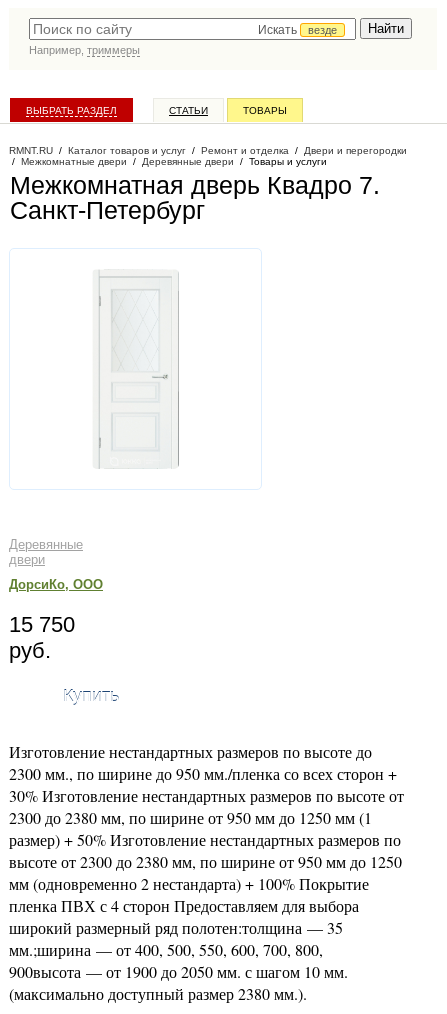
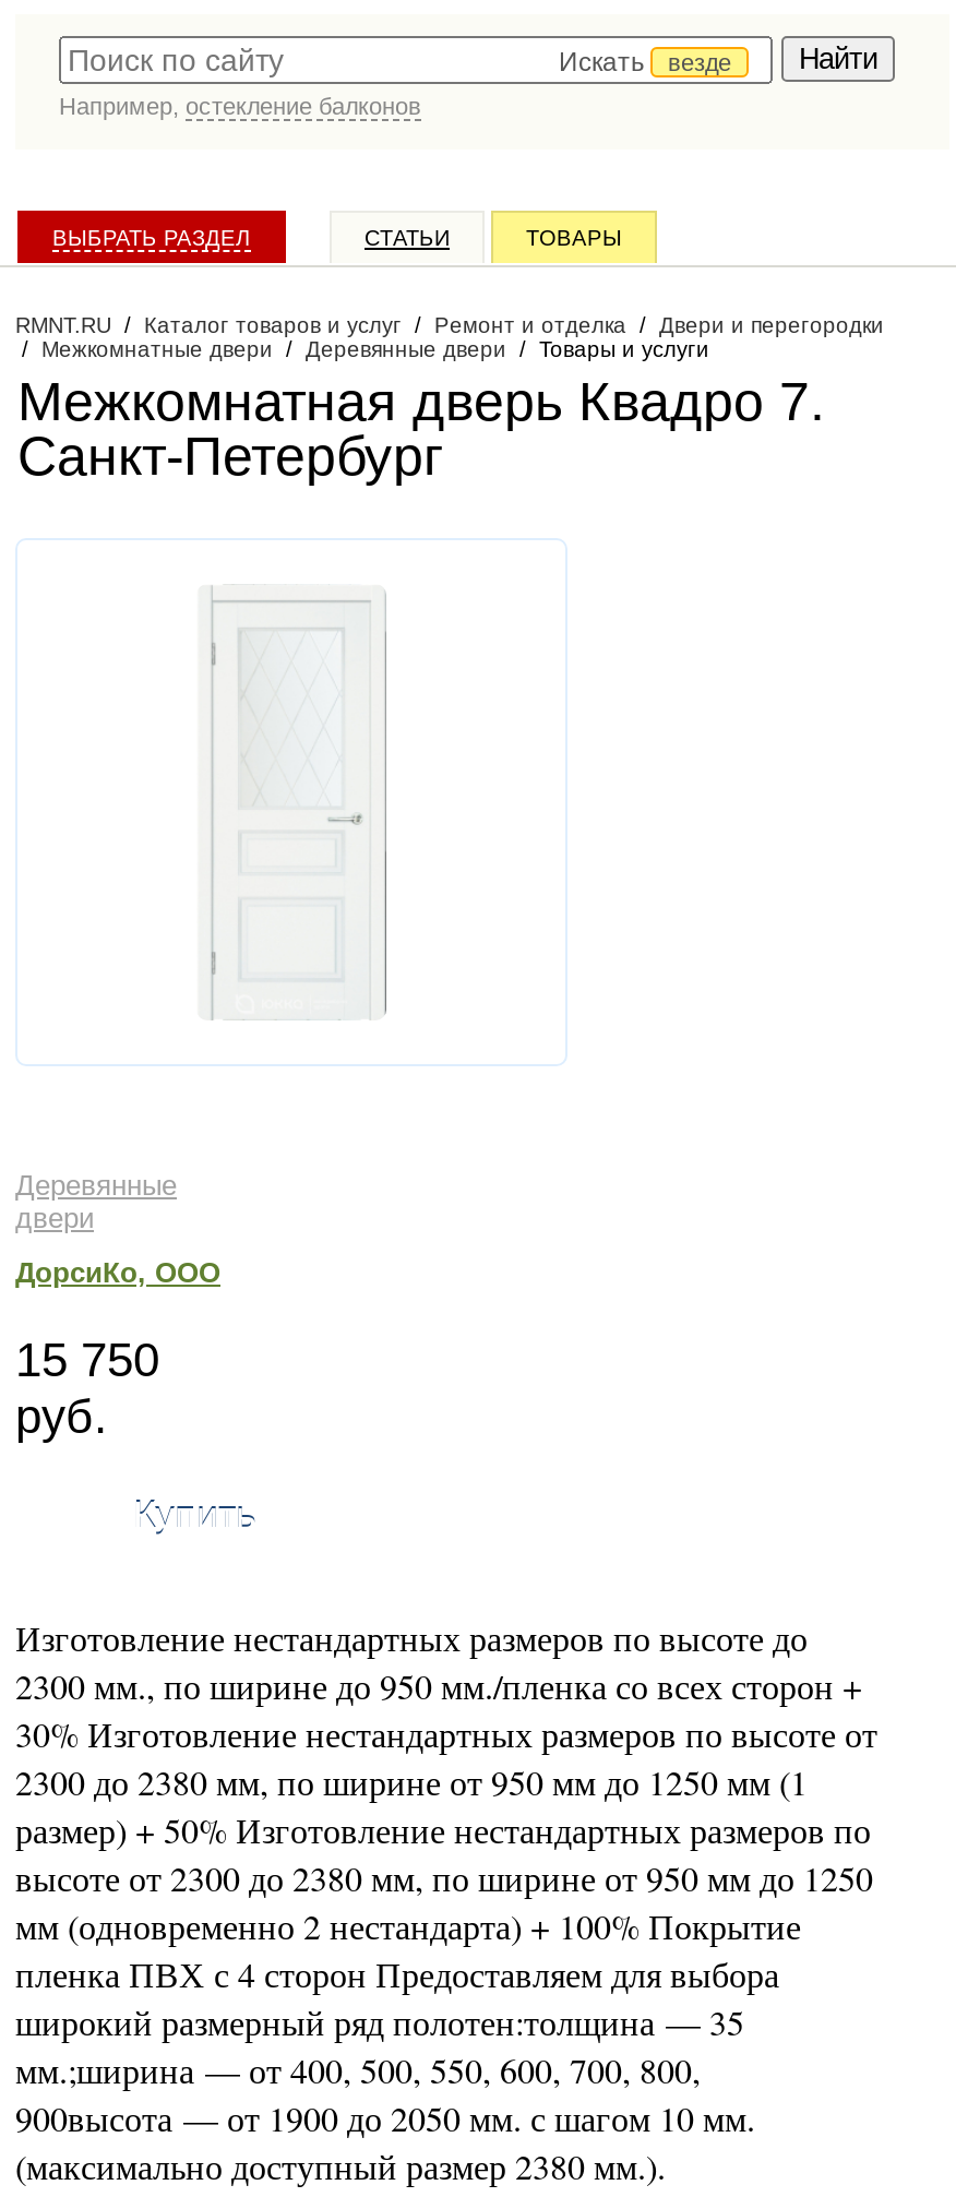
[29,44,140,56] Например, триммеры -> [59,93,421,119] Например, остекление балконов

